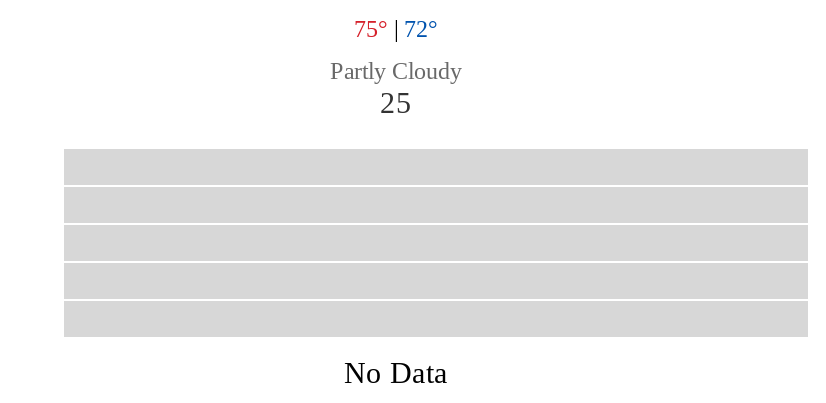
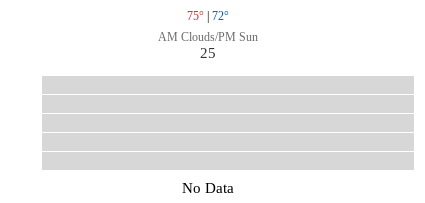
[330,56,462,84] Partly Cloudy -> [158,30,258,44] AM Clouds/PM Sun

